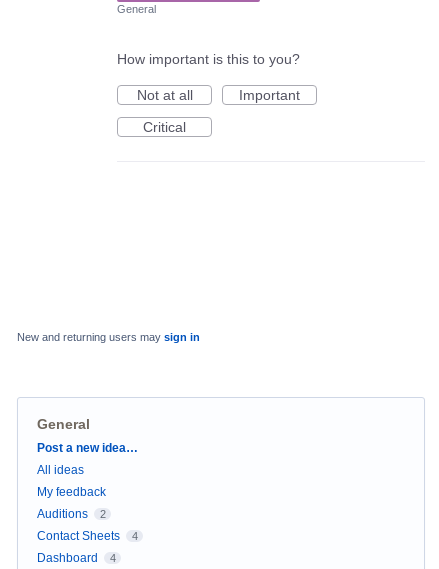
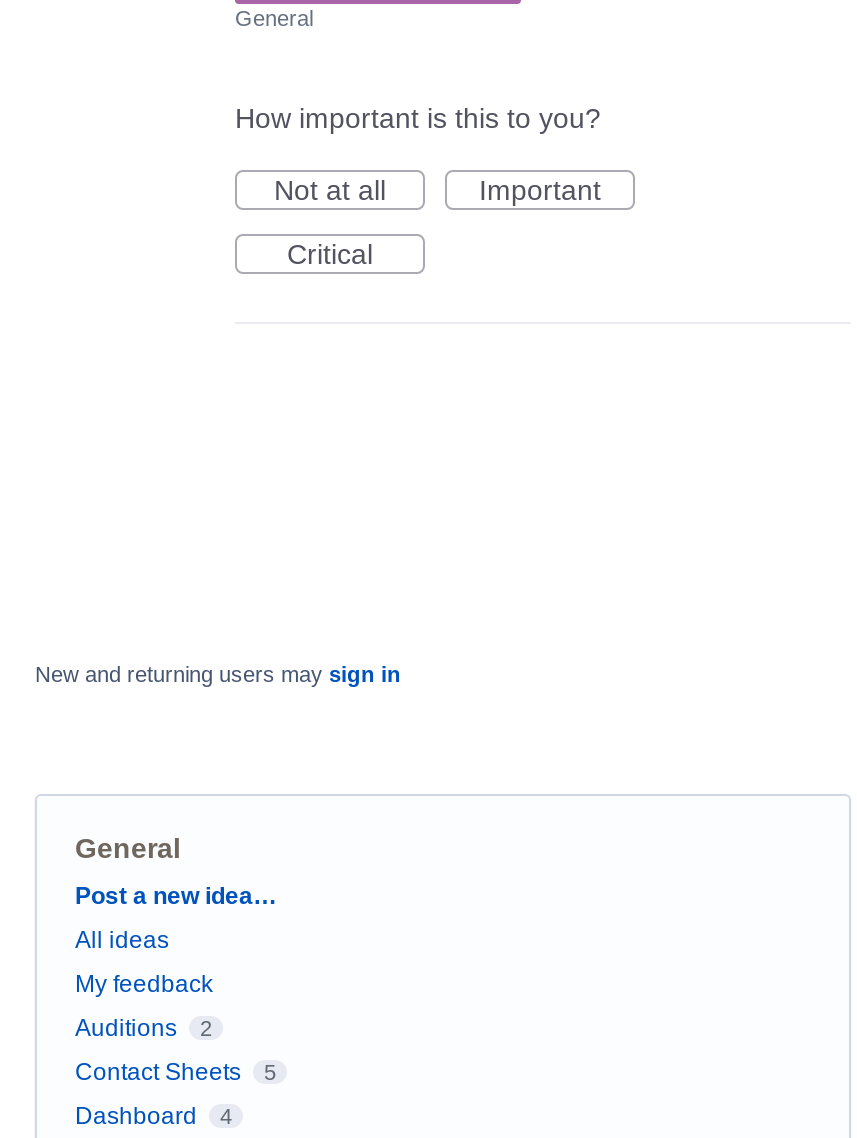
[37,529,137,543] Contact Sheets 4 -> [75,1058,276,1086] Contact Sheets 5

